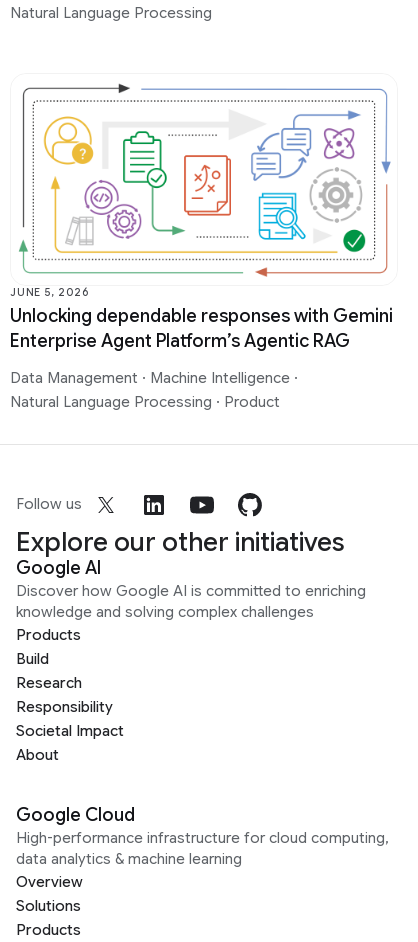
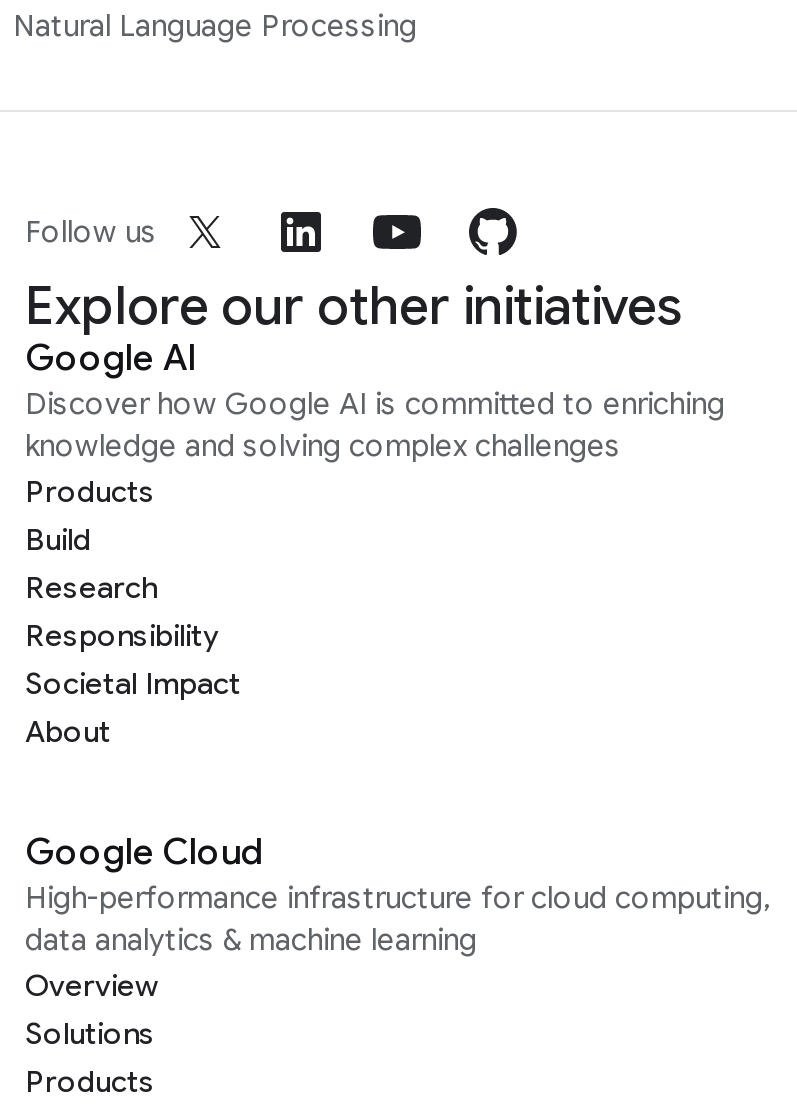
[10,83,393,411] [image] | JUNE 5, 2026 | Unlocking dependable responses with Gemini | Enterprise Agent Platform’s Agentic RAG | Data Management · Machine Intelligence · | Natural Language Processing · Product -> none

